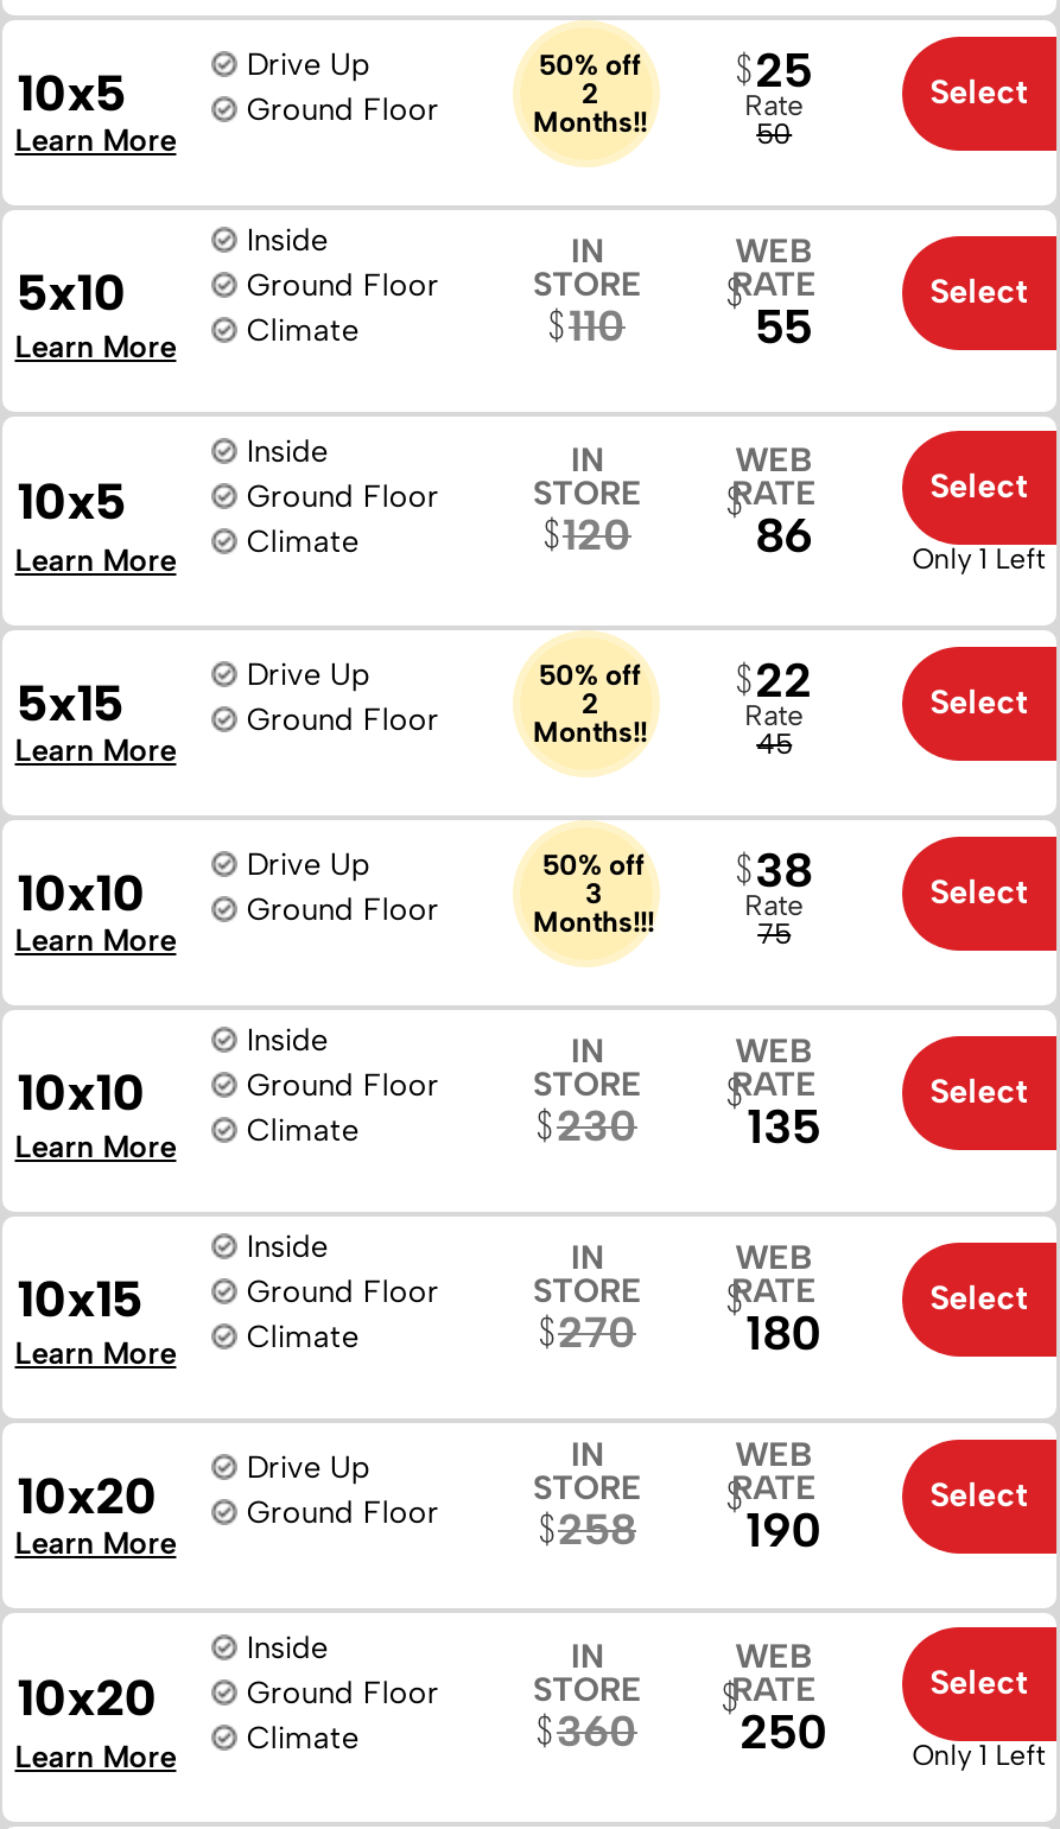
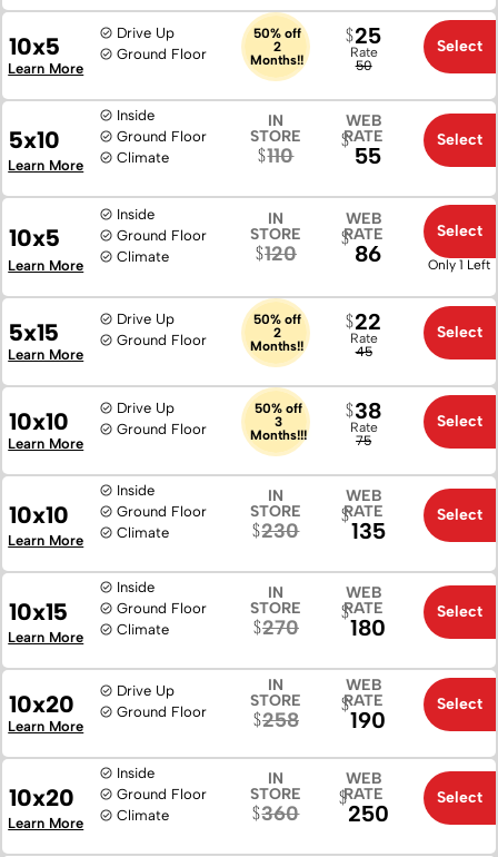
[912,1739,1045,1772] Only 1 Left -> none

